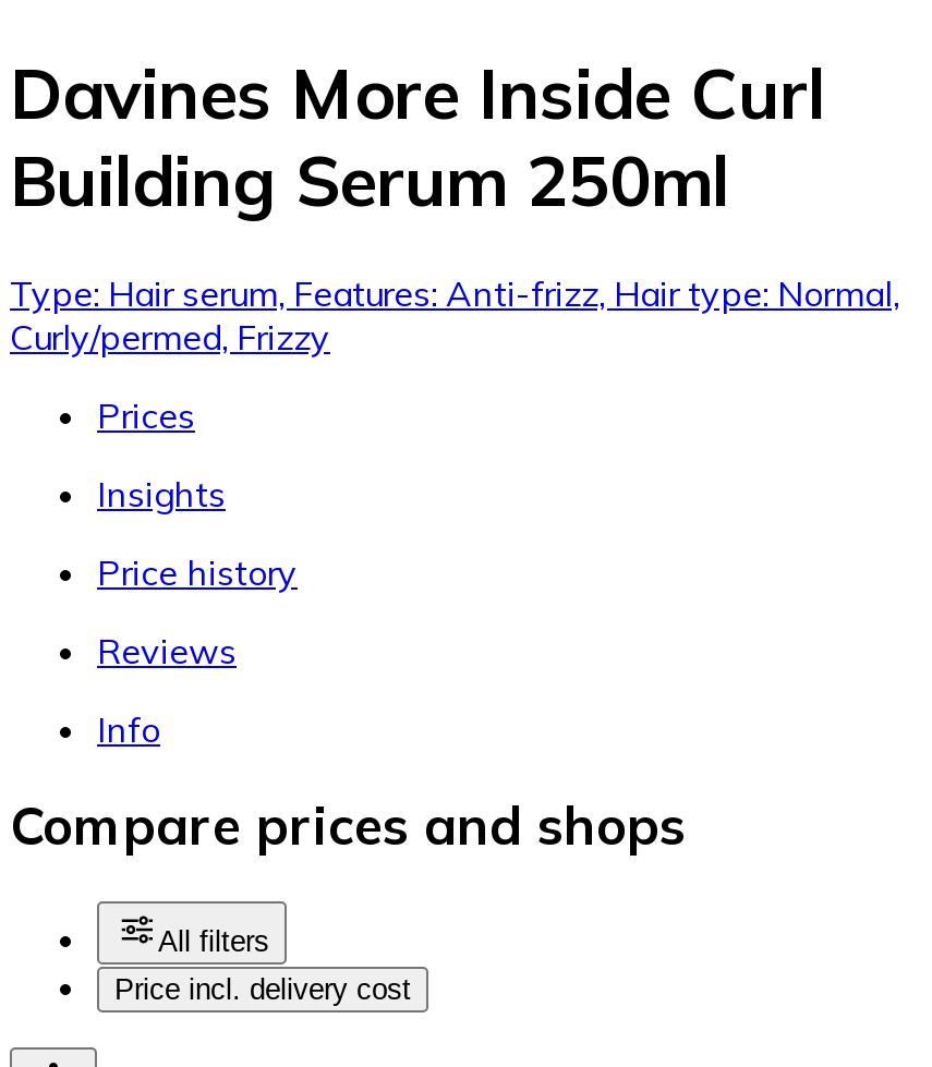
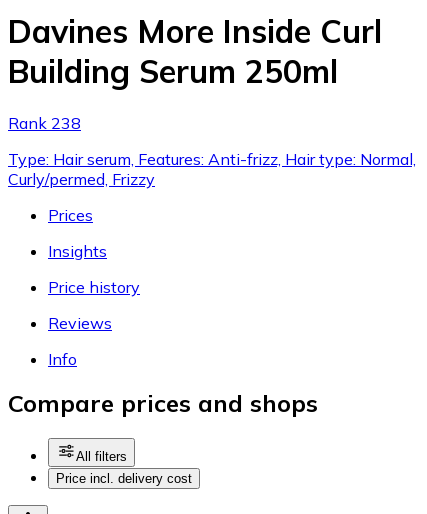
none -> [8,112,81,132] Rank 238

